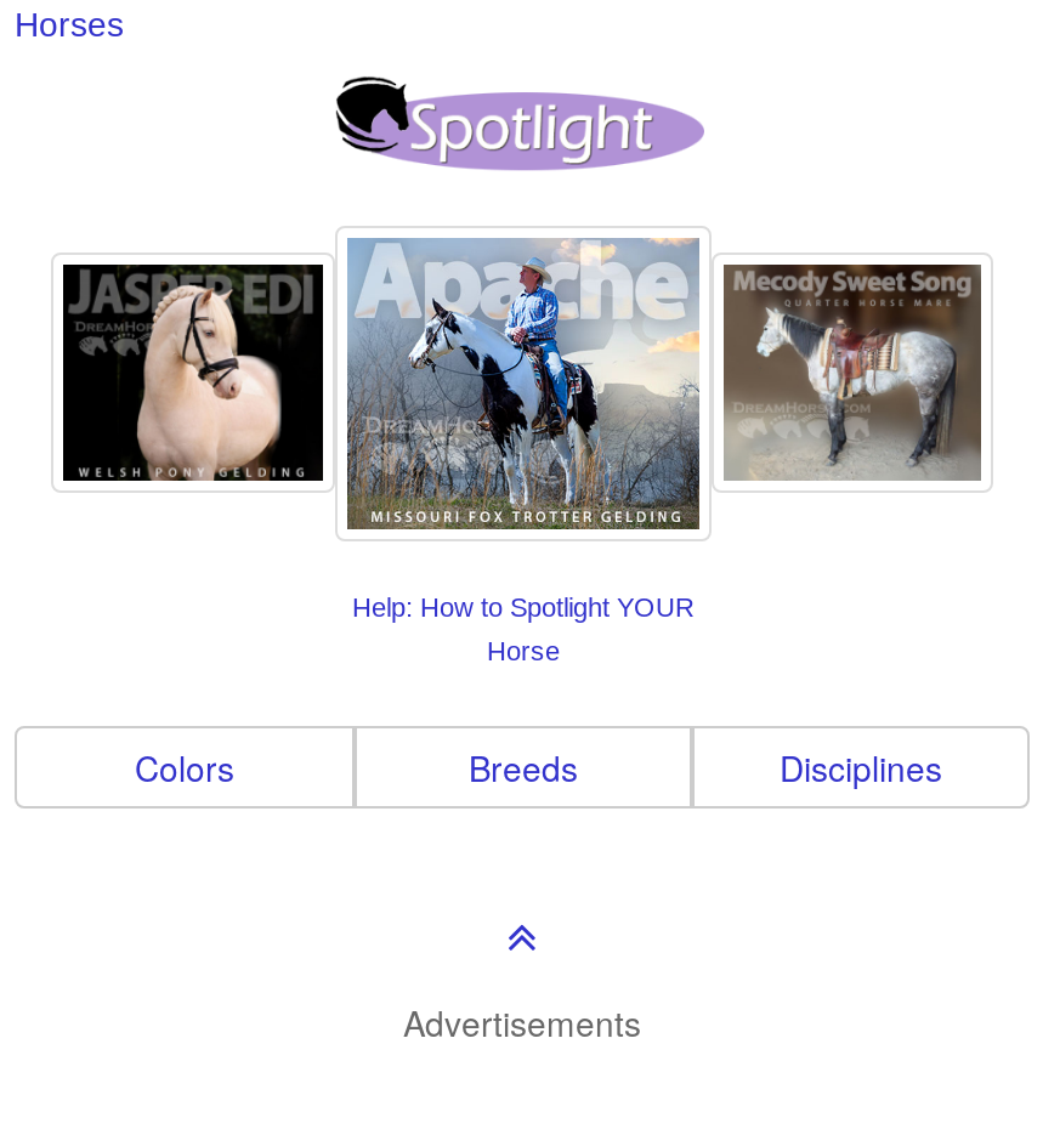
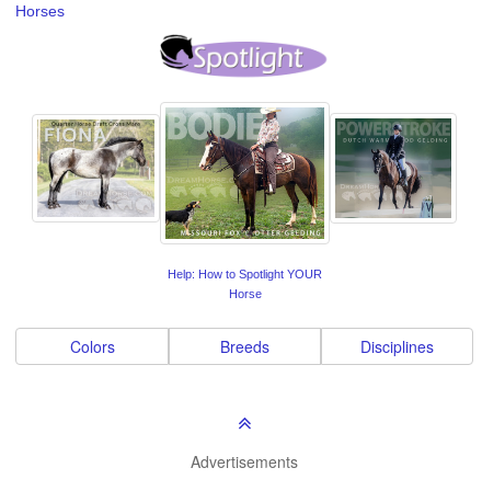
[347,238,699,529] [image] -> [164,107,325,240] [image]
[61,262,325,483] [image] -> [37,119,154,217] [image]
[724,265,981,478] [image] -> [335,118,451,218] [image]

